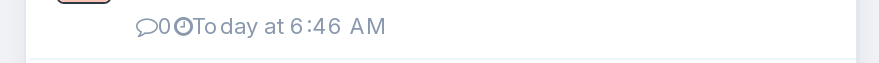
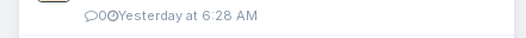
[192,12,386,40] Today at 6:46 AM -> [118,7,258,24] Yesterday at 6:28 AM

